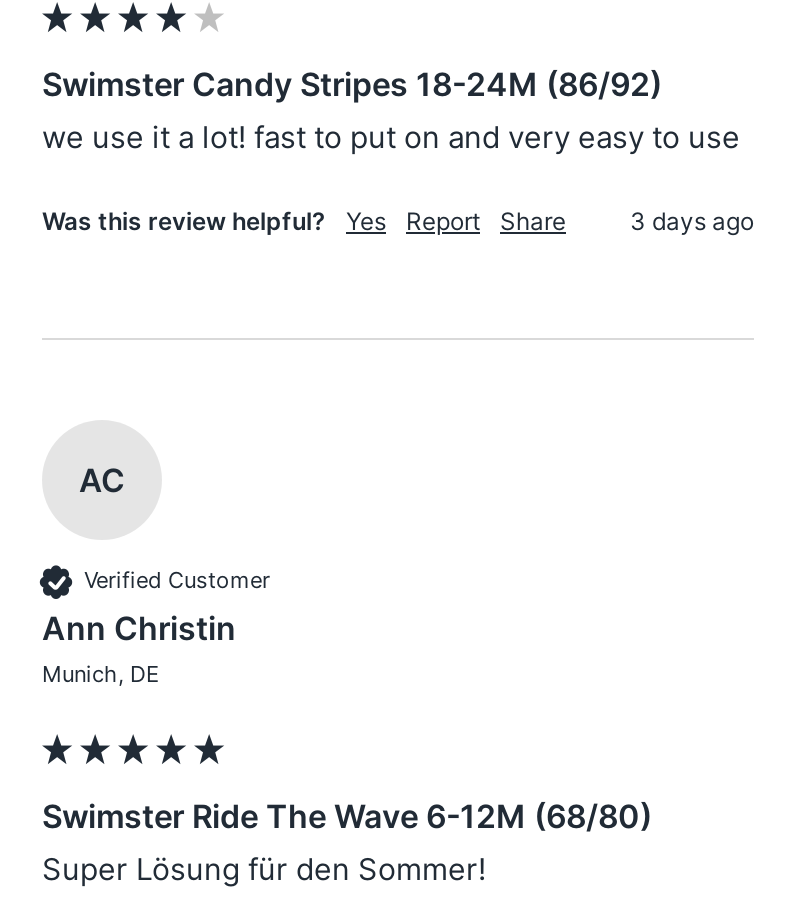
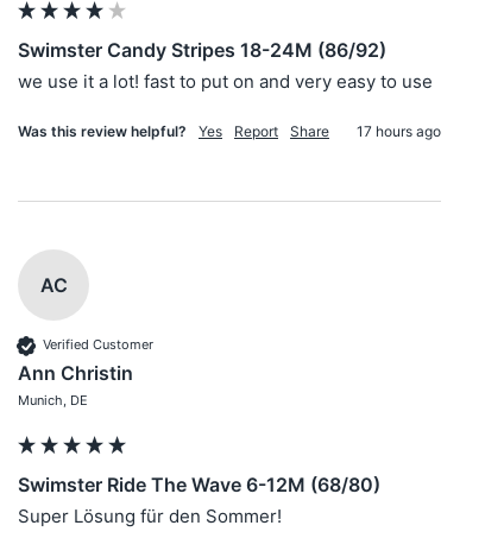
[630,206,754,236] 3 days ago -> [357,122,441,140] 17 hours ago

